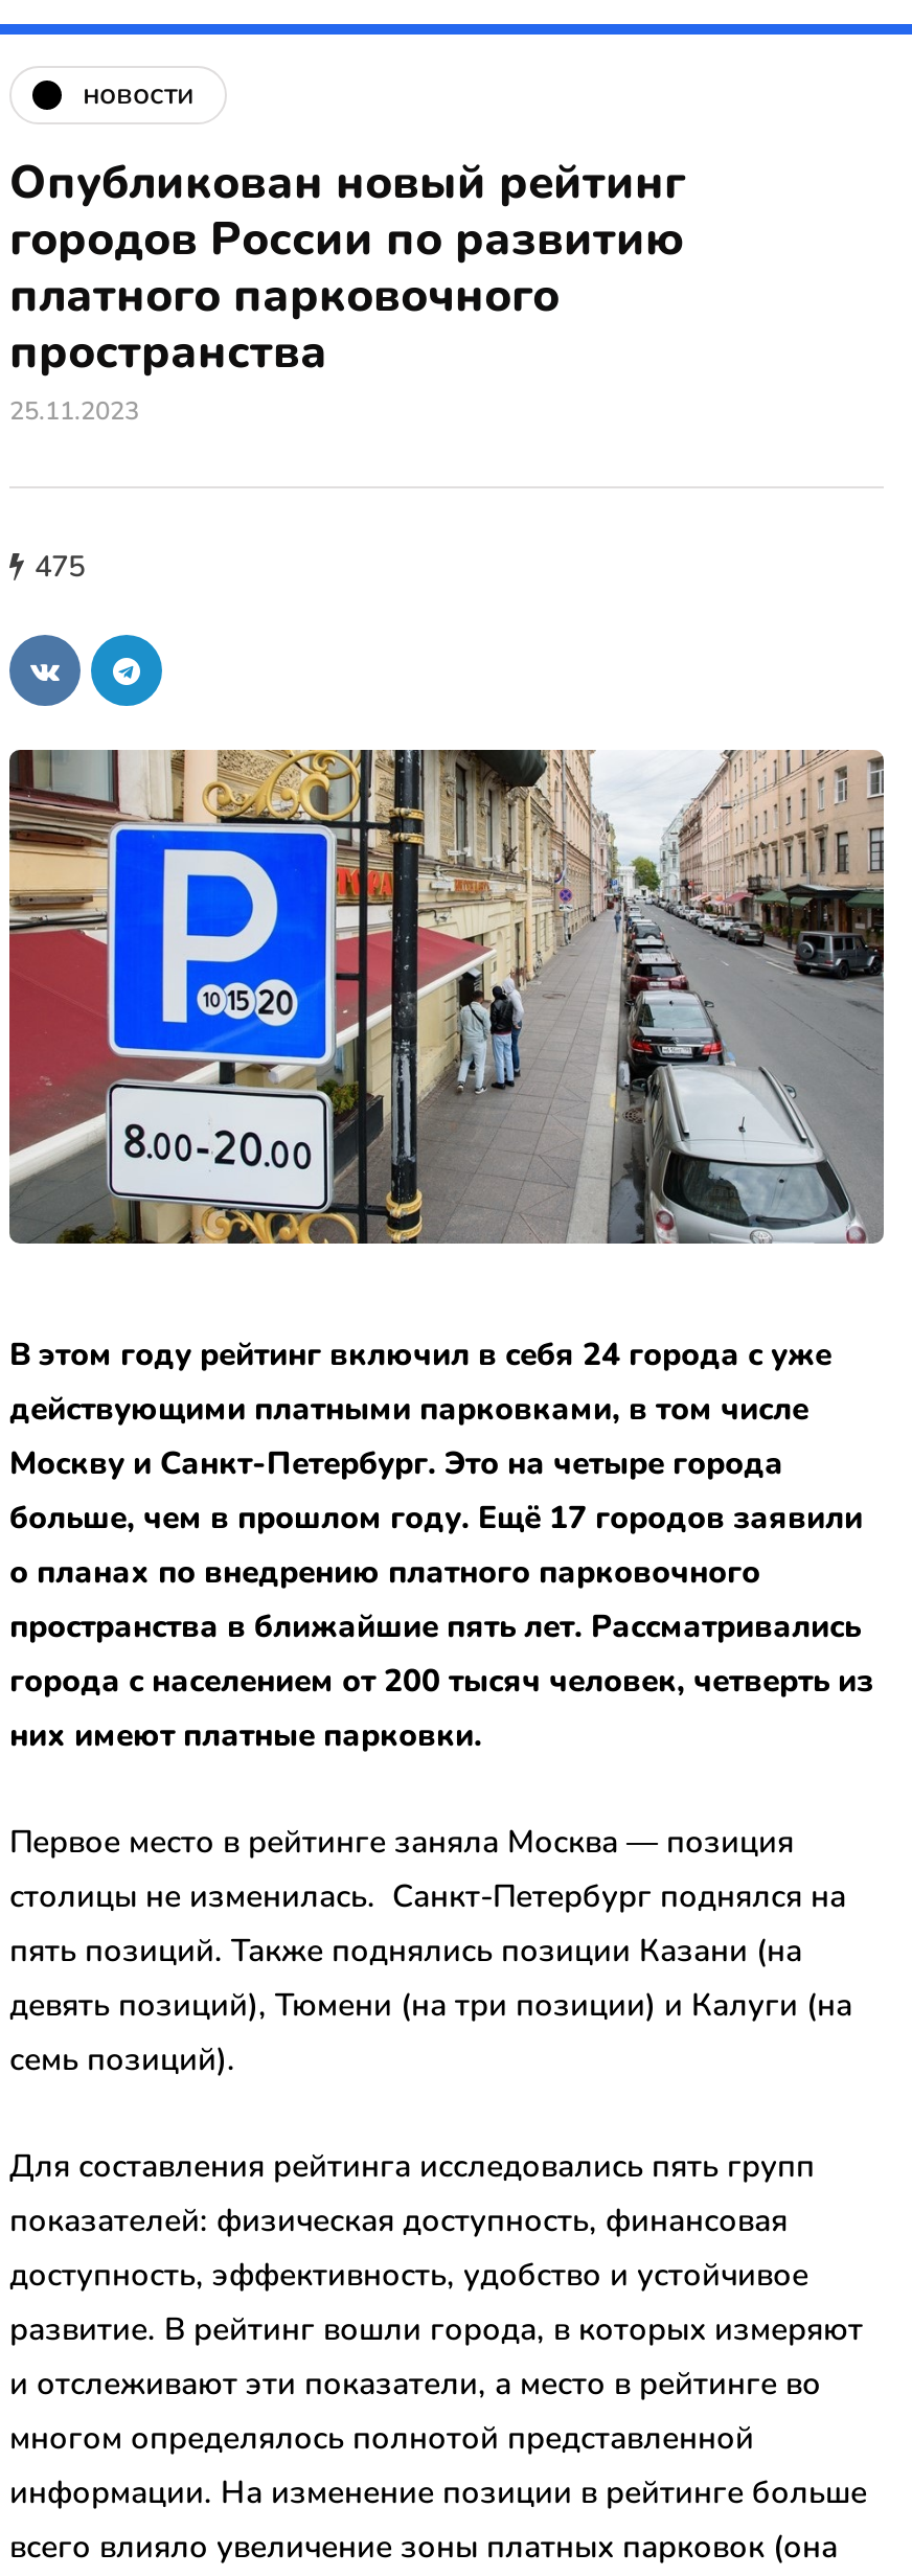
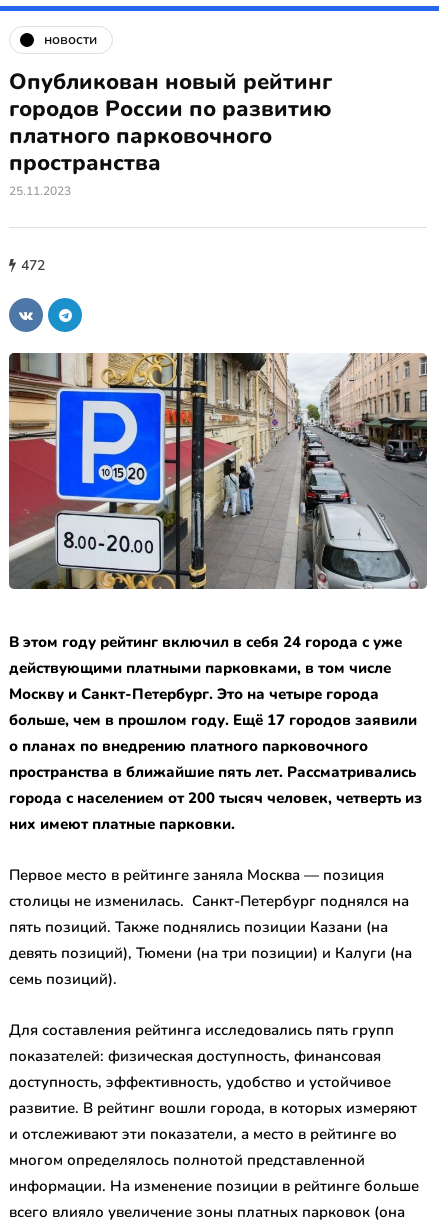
[35,546,85,586] 475 -> [21,256,45,275] 472

